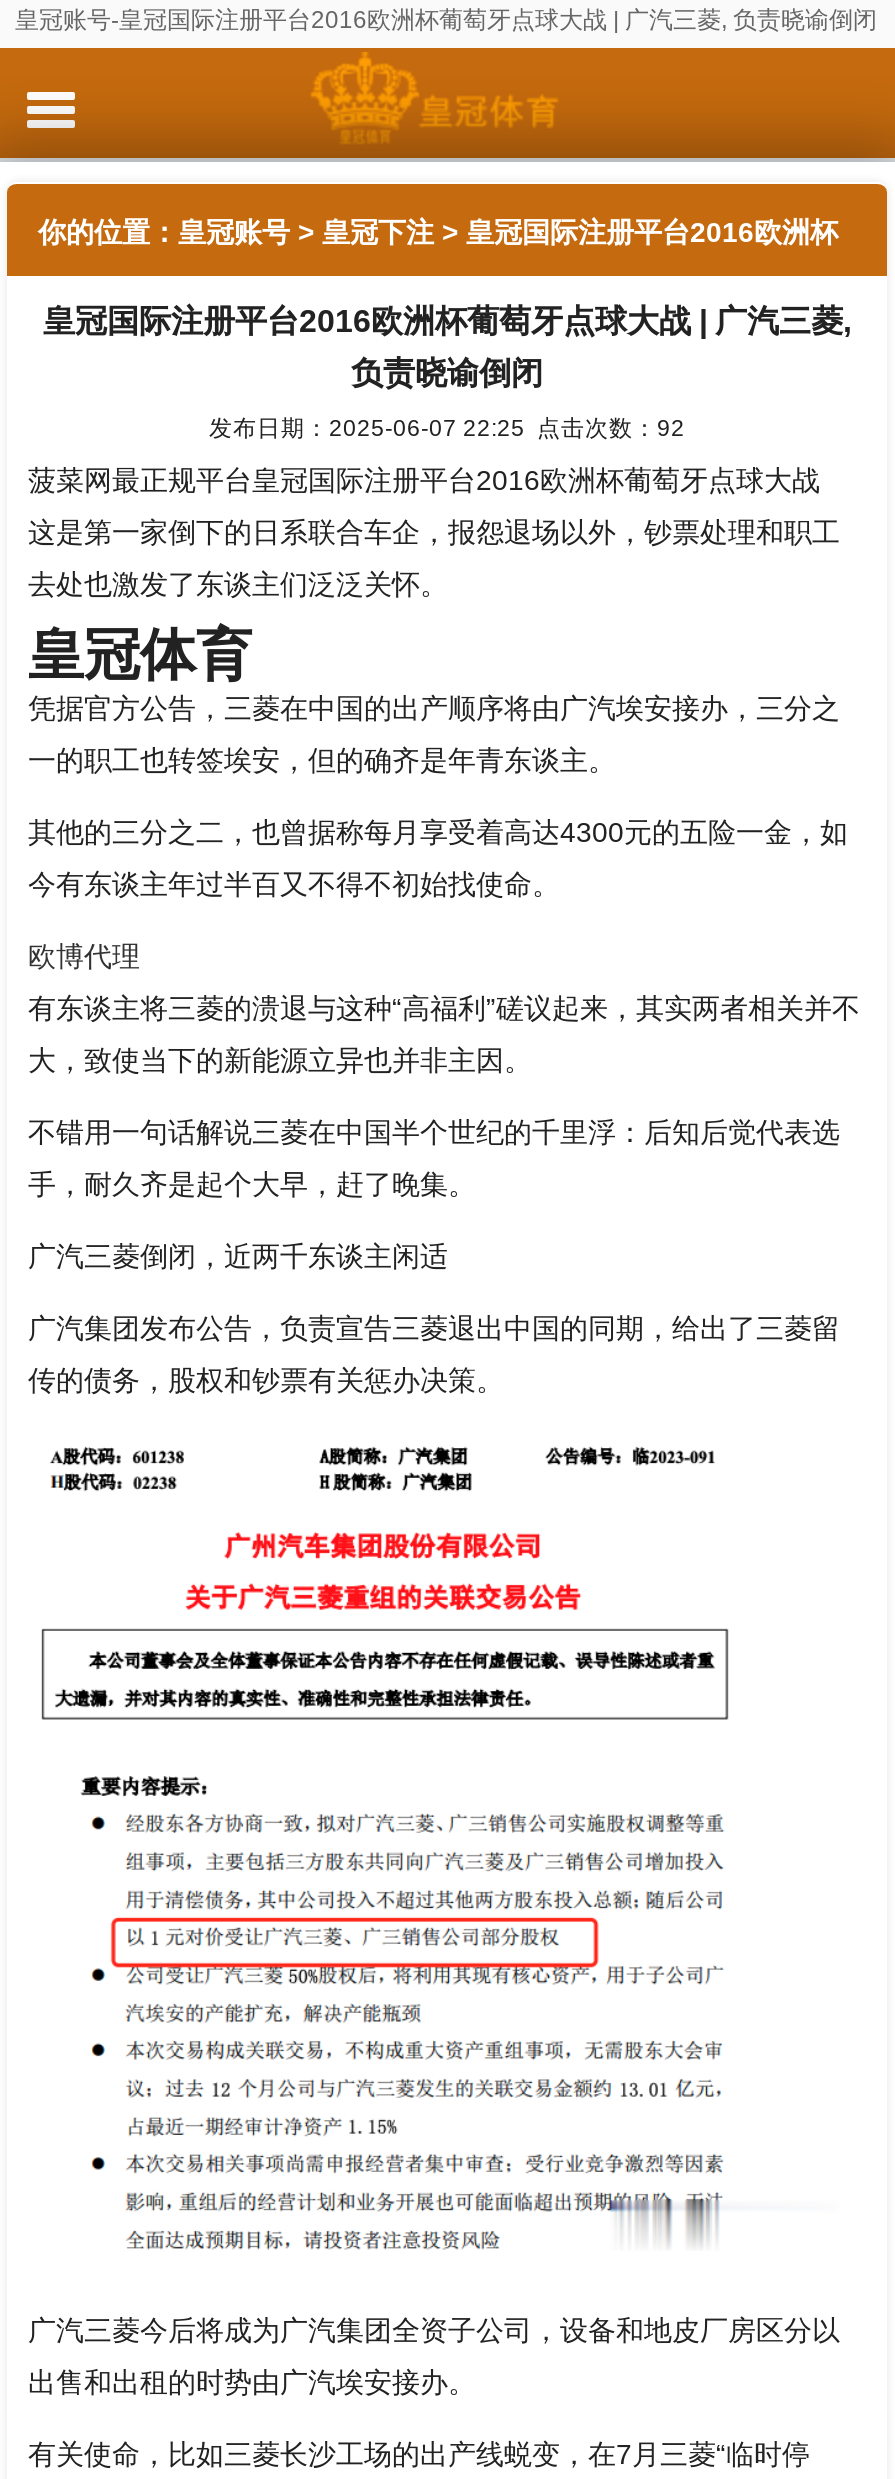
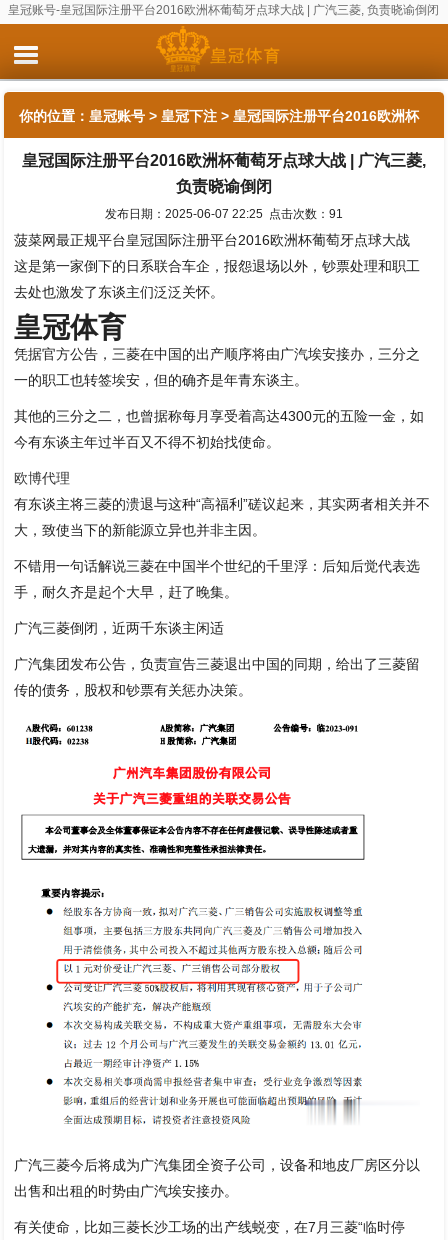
[209,414,685,440] 发布日期：2025-06-07 22:25 点击次数：92 -> [105,207,343,220] 发布日期：2025-06-07 22:25 点击次数：91

